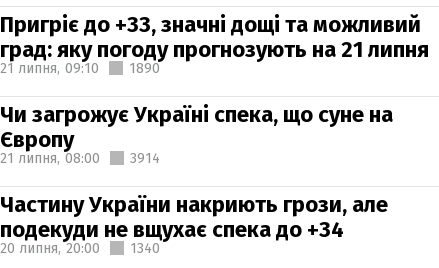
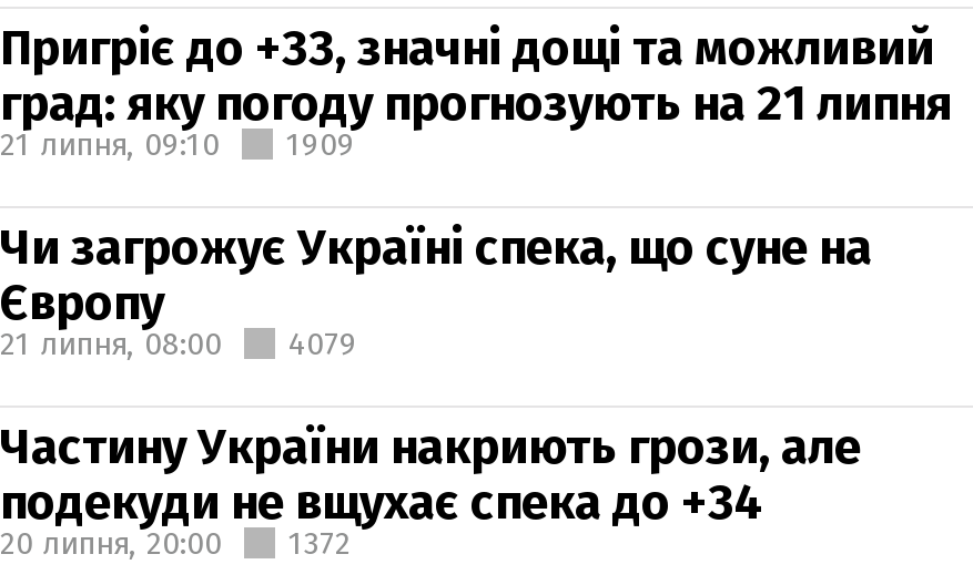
[129,59,160,76] 1890 -> [286,125,355,163] 1909
[0,149,160,166] 21 липня, 08:00 3914 -> [0,325,357,362] 21 липня, 08:00 4079
[0,239,160,256] 20 липня, 20:00 1340 -> [0,524,351,562] 20 липня, 20:00 1372

